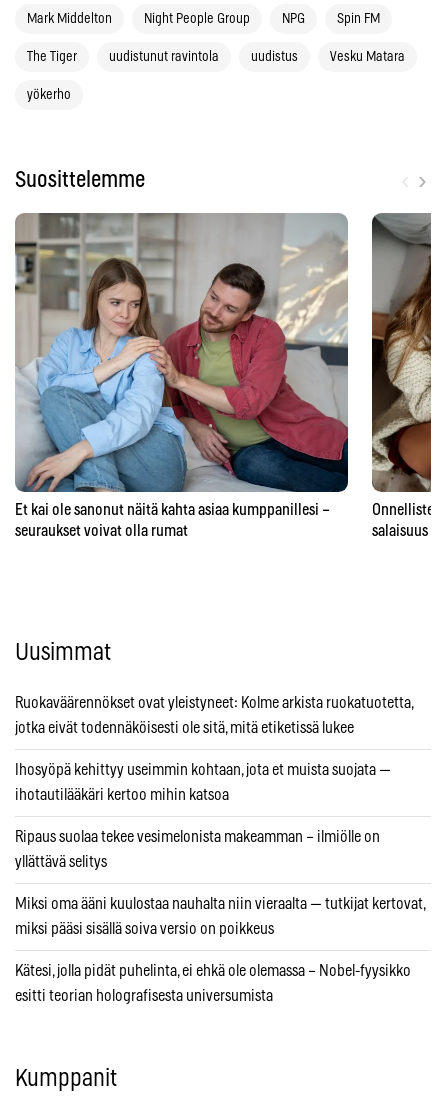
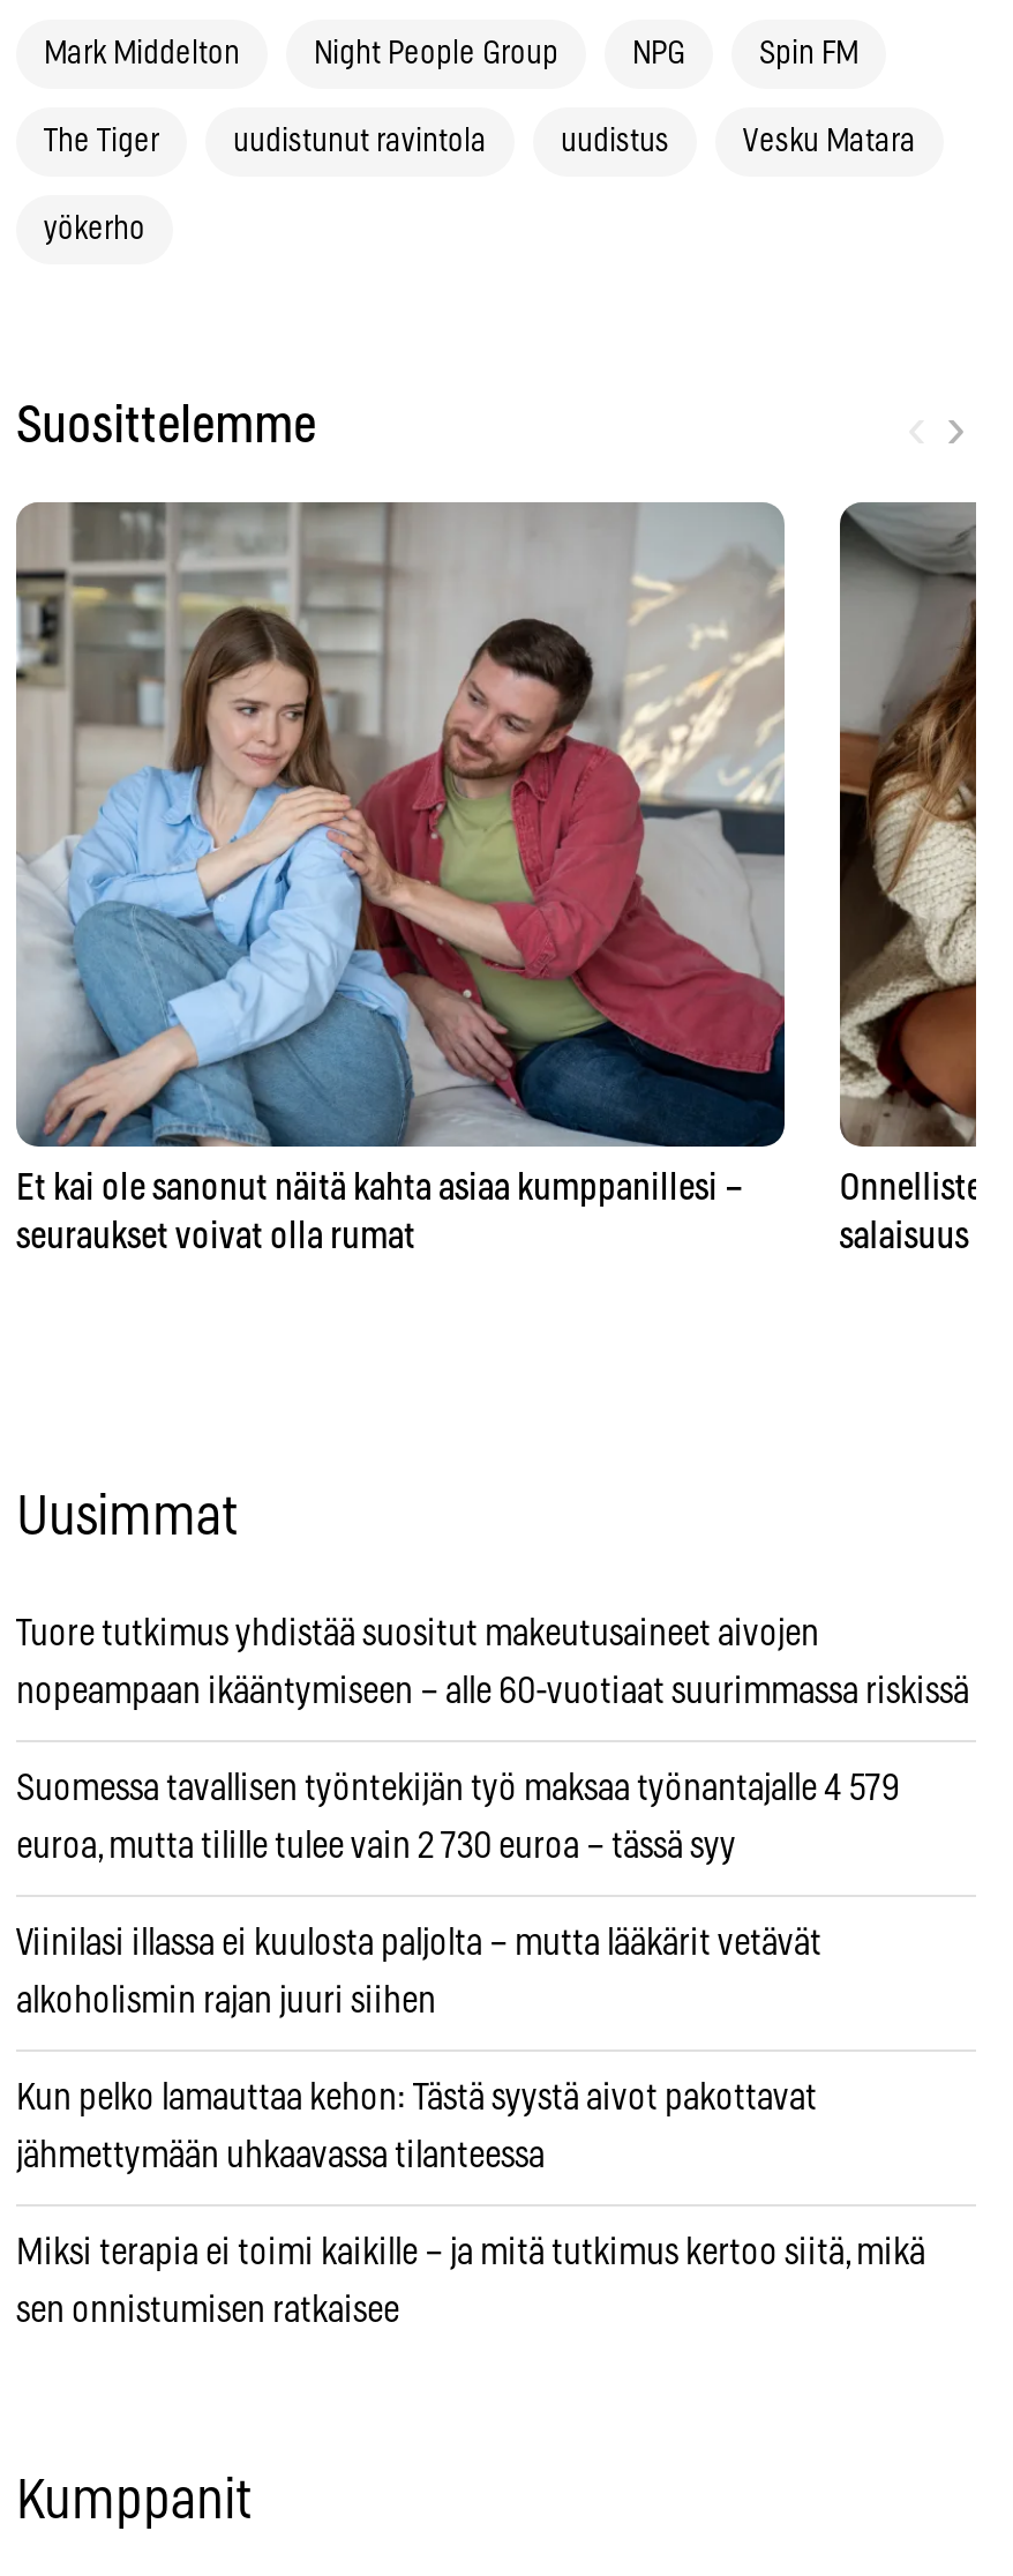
[15,695,413,711] Ruokaväärennökset ovat yleistyneet: Kolme arkista ruokatuotetta, -> [16,1616,819,1653] Tuore tutkimus yhdistää suositut makeutusaineet aivojen
[15,720,354,736] jotka eivät todennäköisesti ole sitä, mitä etiketissä lukee -> [16,1674,969,1711] nopeampaan ikääntymiseen – alle 60-vuotiaat suurimmassa riskissä
[15,762,391,778] Ihosyöpä kehittyy useimmin kohtaan, jota et muista suojata — -> [16,1771,900,1808] Suomessa tavallisen työntekijän työ maksaa työnantajalle 4 579
[15,787,229,803] ihotautilääkäri kertoo mihin katsoa -> [16,1829,736,1866] euroa, mutta tilille tulee vain 2 730 euroa – tässä syy
[15,829,380,845] Ripaus suolaa tekee vesimelonista makeamman – ilmiölle on -> [16,1926,821,1963] Viinilasi illassa ei kuulosta paljolta – mutta lääkärit vetävät
[15,854,107,870] yllättävä selitys -> [16,1983,436,2020] alkoholismin rajan juuri siihen
[15,896,425,912] Miksi oma ääni kuulostaa nauhalta niin vieraalta — tutkijat kertovat, -> [16,2080,817,2117] Kun pelko lamauttaa kehon: Tästä syystä aivot pakottavat
[15,921,274,937] miksi pääsi sisällä soiva versio on poikkeus -> [16,2138,545,2175] jähmettymään uhkaavassa tilanteessa
[15,963,411,979] Kätesi, jolla pidät puhelinta, ei ehkä ole olemassa – Nobel-fyysikko -> [16,2235,925,2272] Miksi terapia ei toimi kaikille – ja mitä tutkimus kertoo siitä, mikä
[15,988,273,1004] esitti teorian holografisesta universumista -> [16,2293,399,2330] sen onnistumisen ratkaisee

